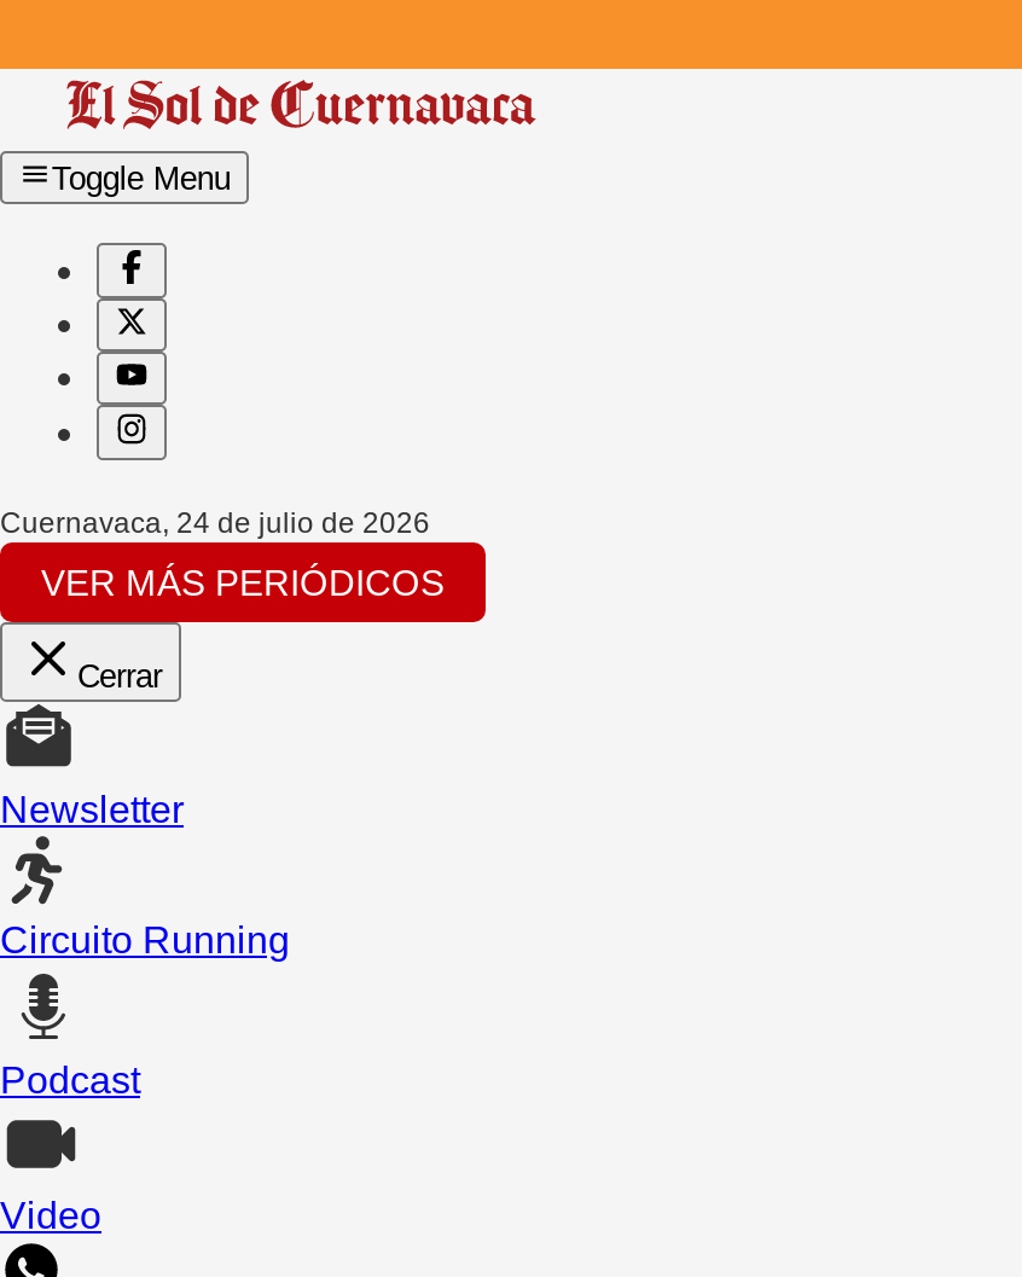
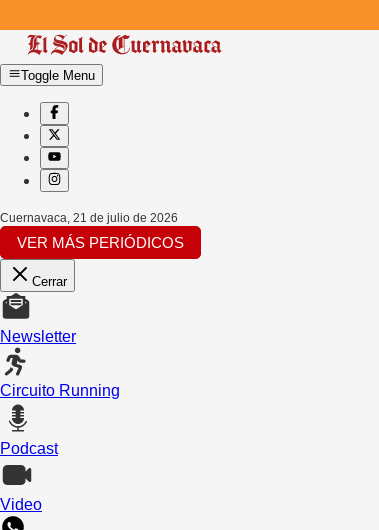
[0,505,430,539] Cuernavaca, 24 de julio de 2026 -> [0,211,178,225] Cuernavaca, 21 de julio de 2026

